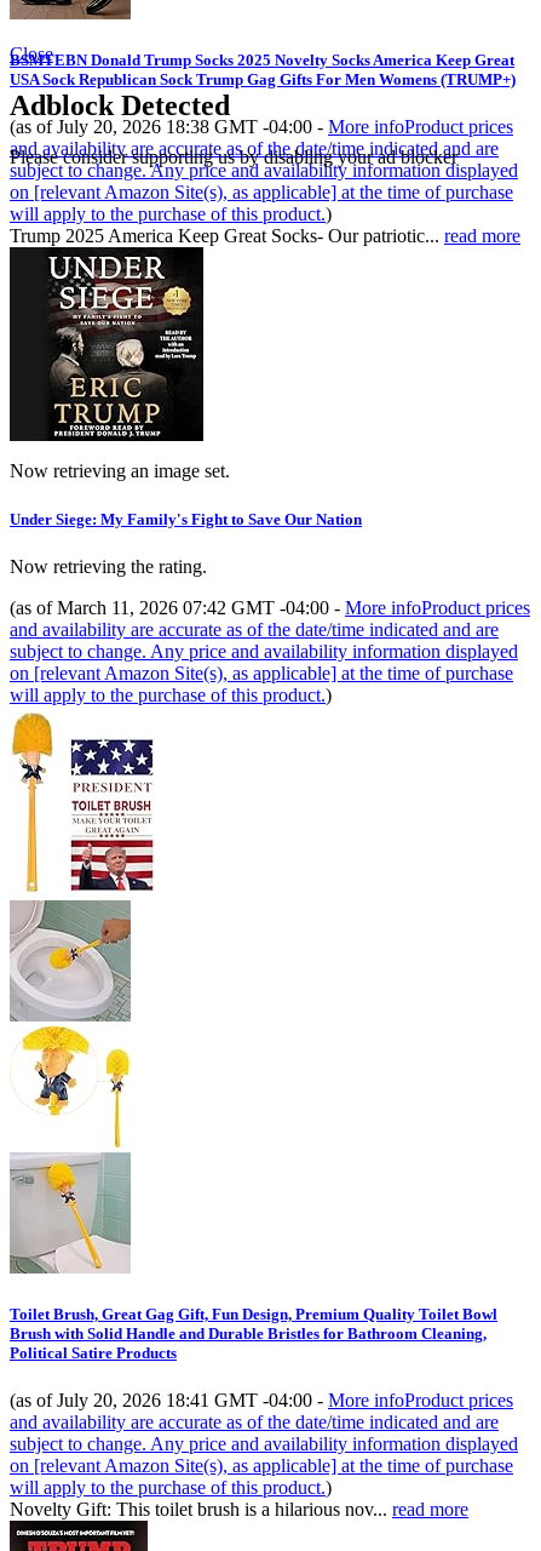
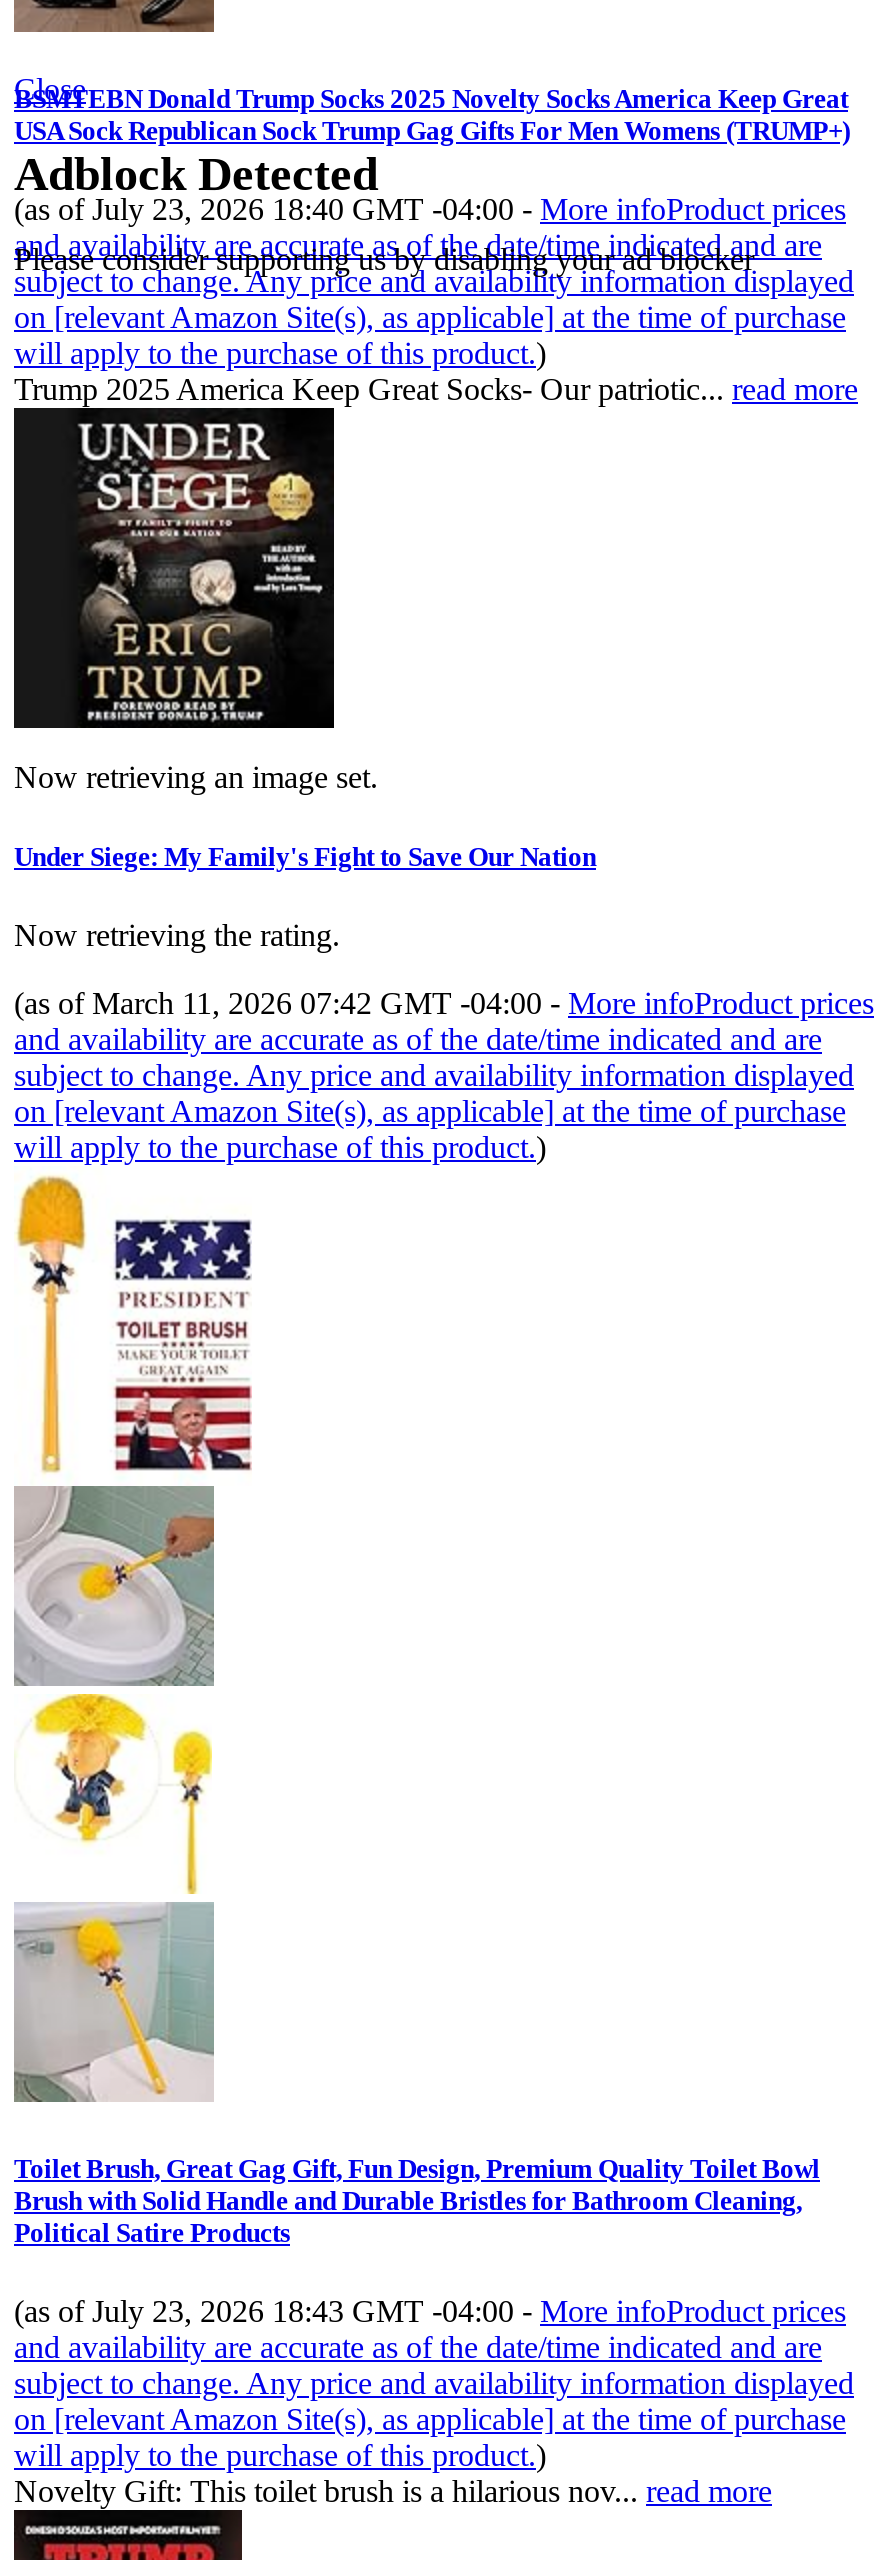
[10,117,513,137] (as of July 20, 2026 18:38 GMT -04:00 - More infoProduct prices -> [14,193,846,227] (as of July 23, 2026 18:40 GMT -04:00 - More infoProduct prices
[10,1390,513,1411] (as of July 20, 2026 18:41 GMT -04:00 - More infoProduct prices -> [14,2294,846,2328] (as of July 23, 2026 18:43 GMT -04:00 - More infoProduct prices

